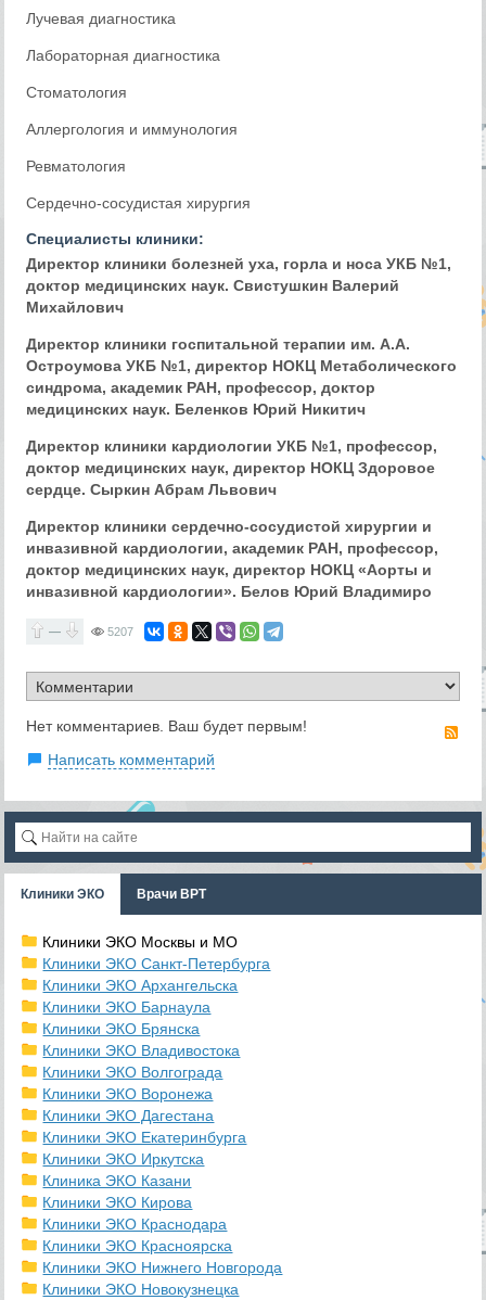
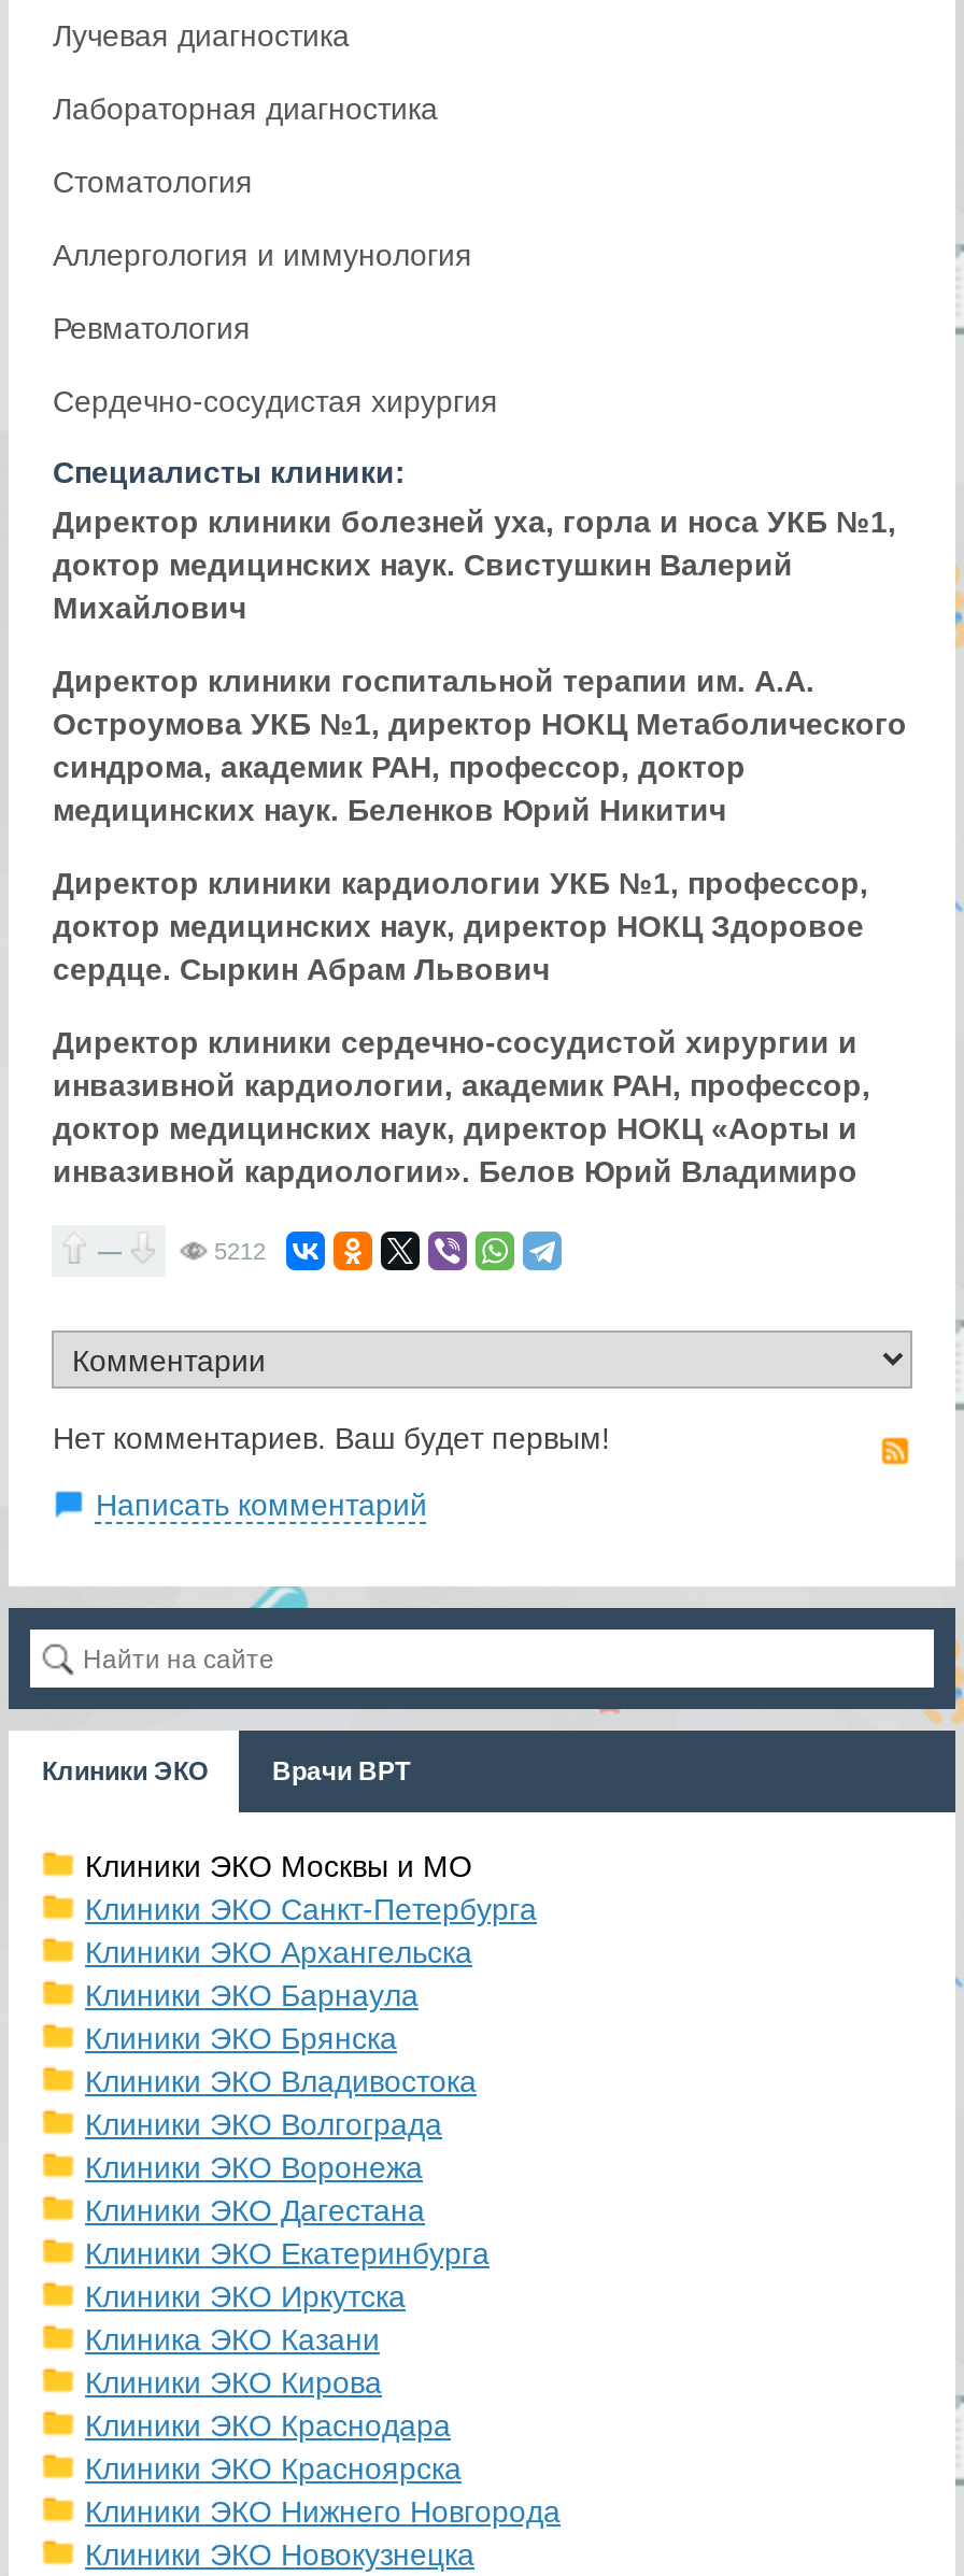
[108,625,134,638] 5207 -> [214,1238,266,1264] 5212

